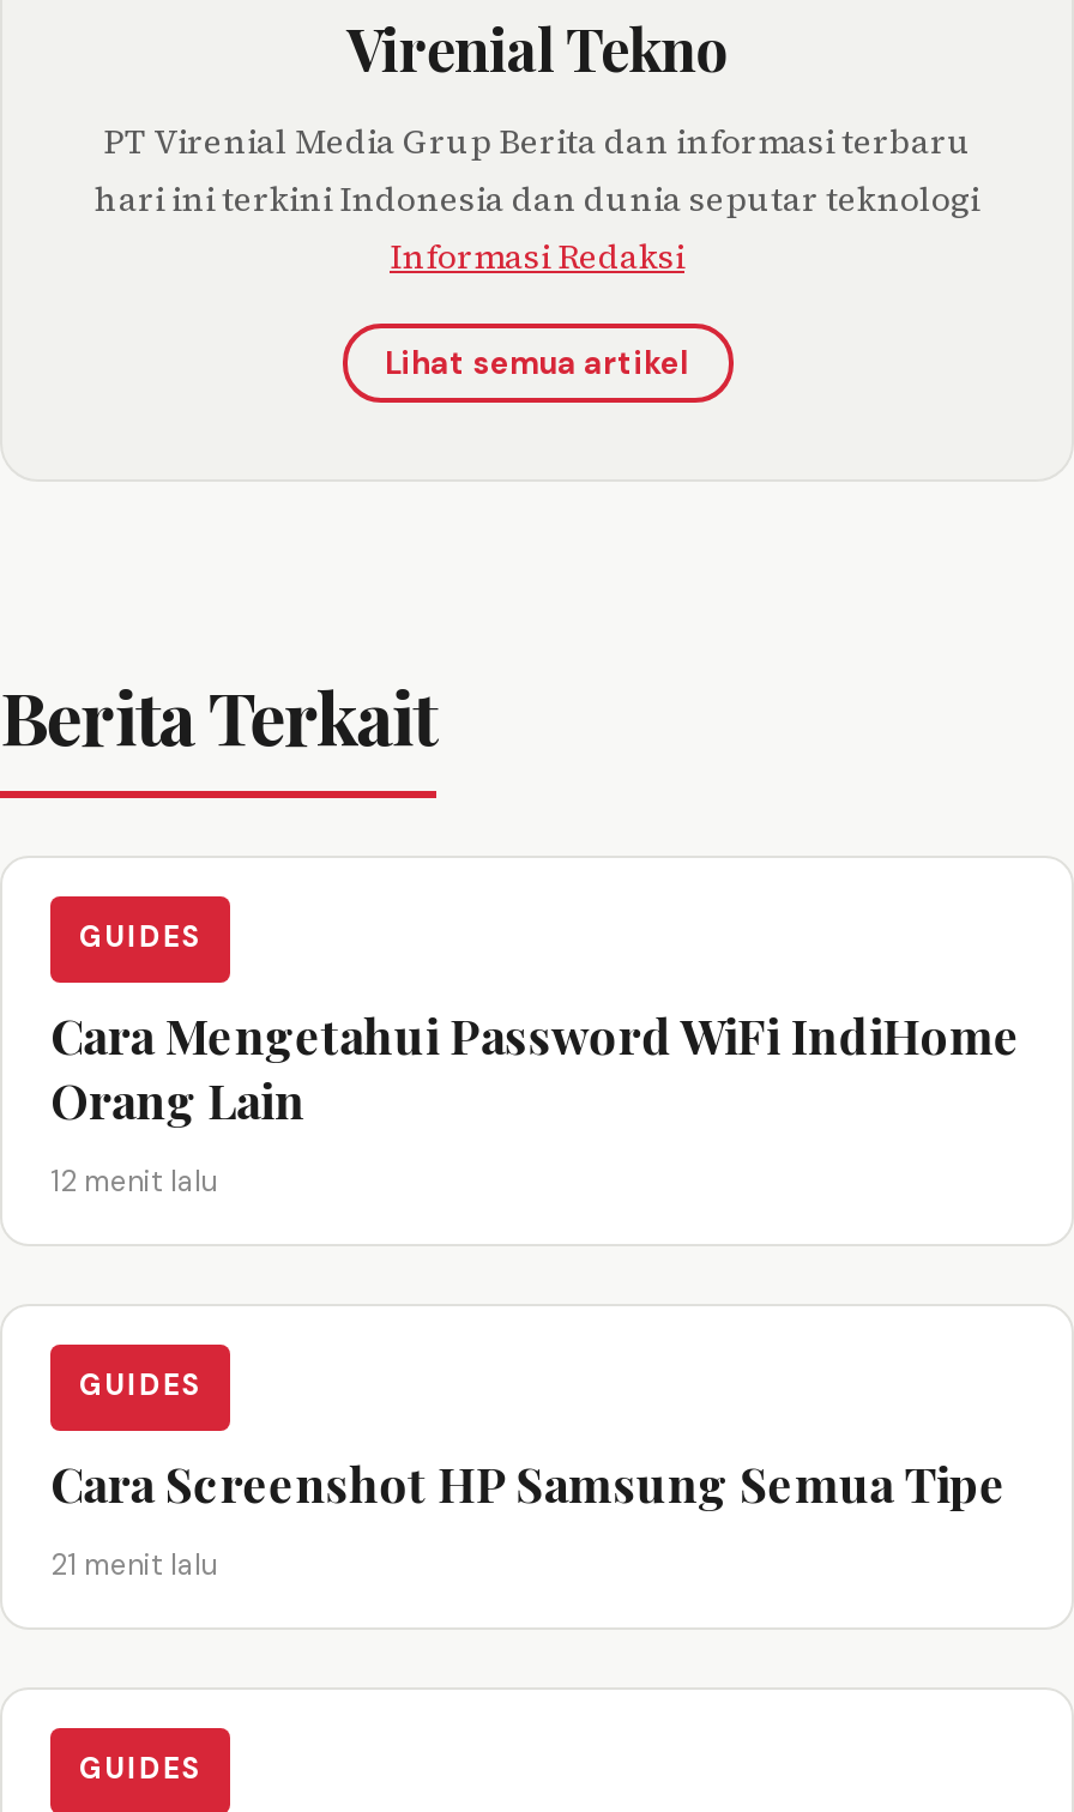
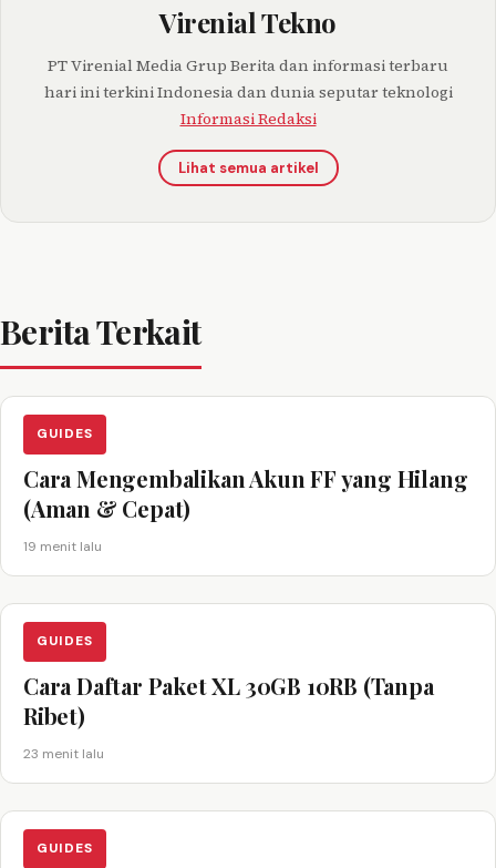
[50,1001,1020,1130] Cara Mengetahui Password WiFi IndiHome | Orang Lain -> [23,463,468,523] Cara Mengembalikan Akun FF yang Hilang | (Aman & Cepat)
[50,1162,218,1200] 12 menit lalu -> [23,537,102,555] 19 menit lalu
[50,1449,1006,1514] Cara Screenshot HP Samsung Semua Tipe -> [23,670,434,730] Cara Daftar Paket XL 30GB 10RB (Tanpa | Ribet)
[50,1545,218,1583] 21 menit lalu -> [23,745,104,762] 23 menit lalu

